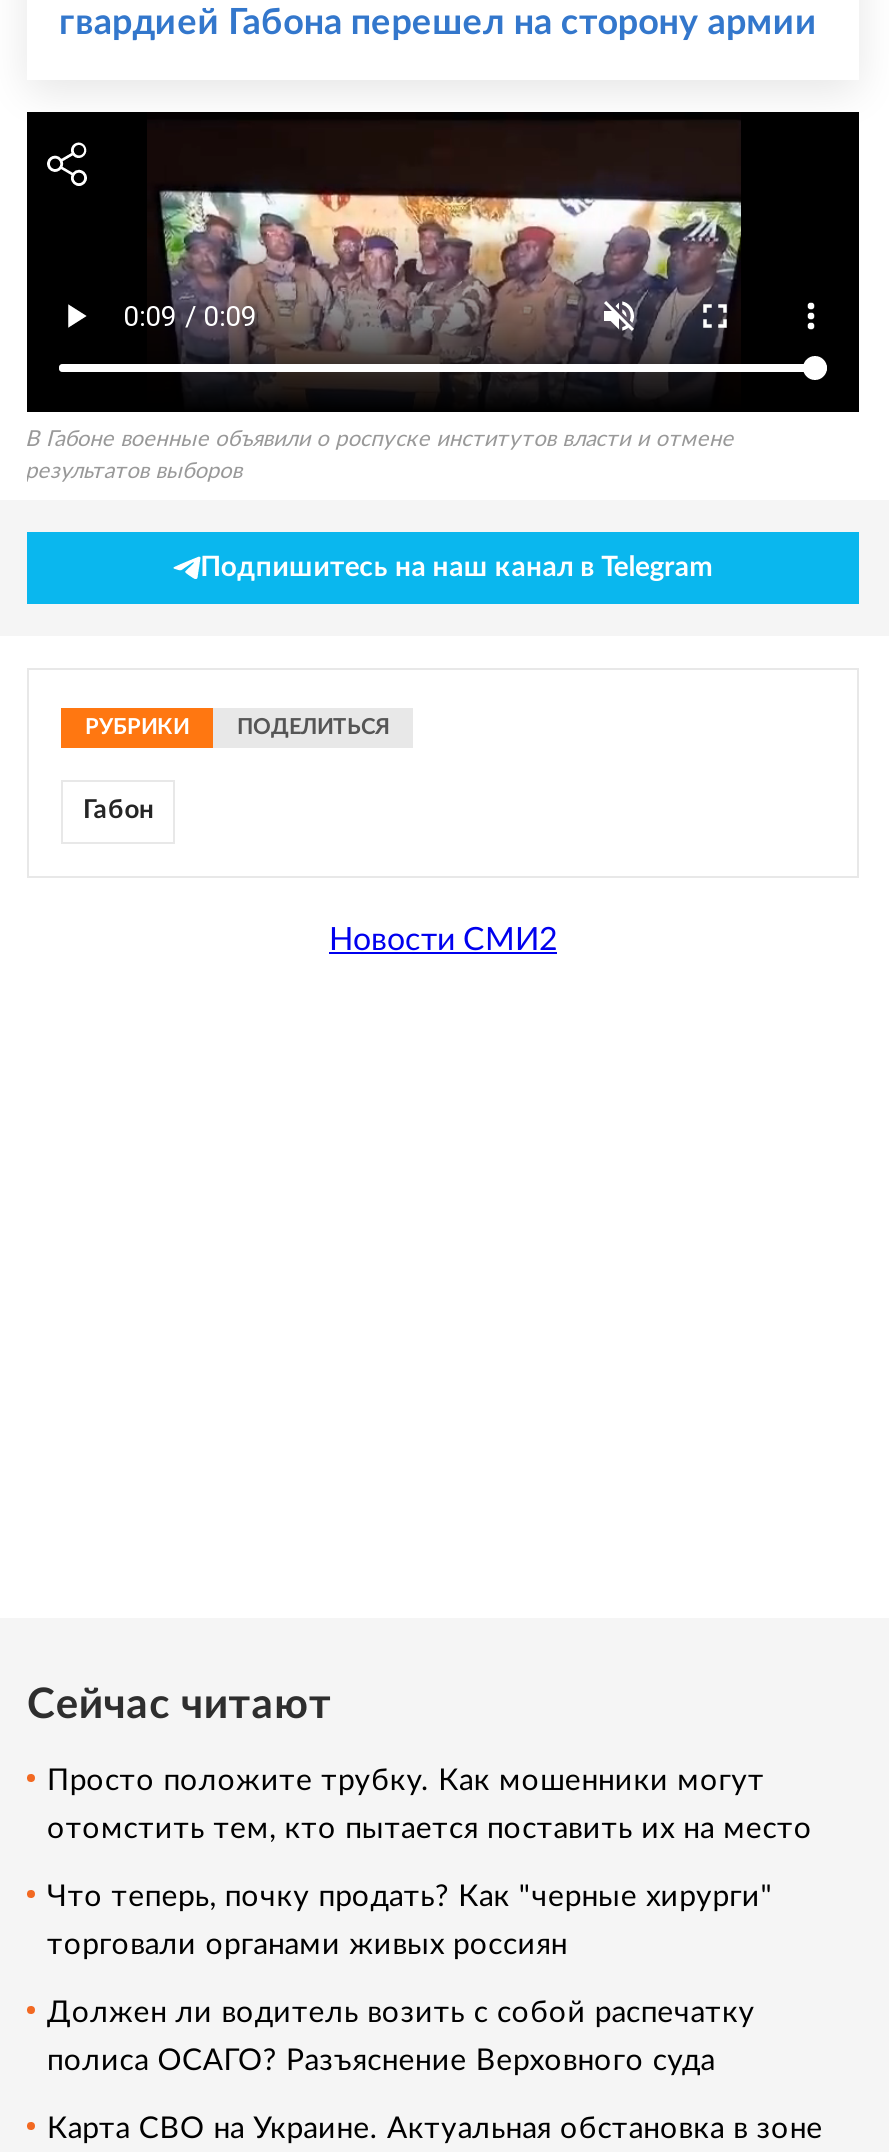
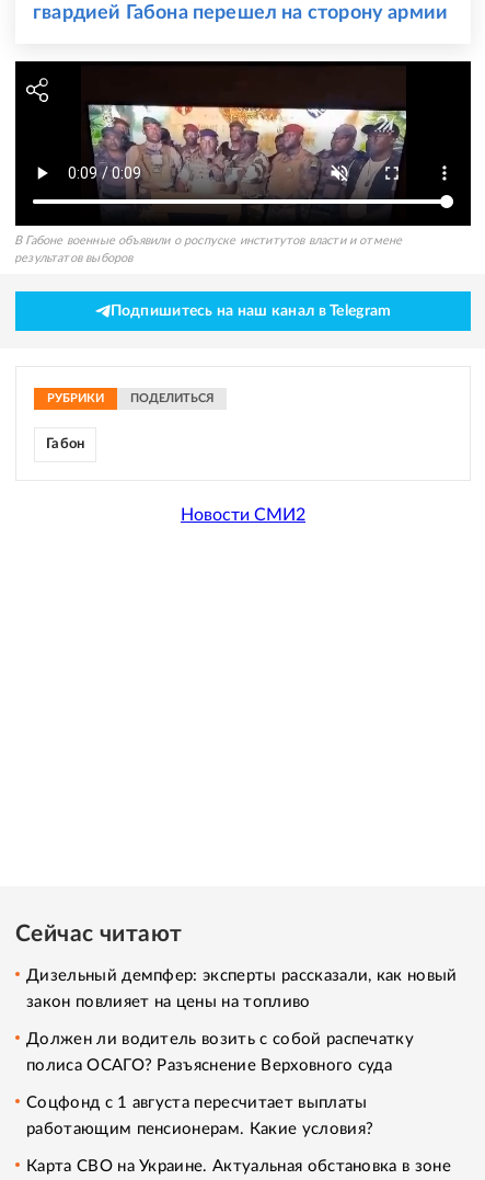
[47,1766,812,1960] Просто положите трубку. Как мошенники могут | отомстить тем, кто пытается поставить их на место | Что теперь, почку продать? Как "черные хирурги" | торговали органами живых россиян -> [26,967,457,1010] Дизельный демпфер: эксперты рассказали, как новый | закон повлияет на цены на топливо
moved [47,1998,755,2076] -> [26,1031,414,1074]: Должен ли водитель возить с собой распечатку | полиса ОСАГО? Разъяснение Верховного суда
none -> [26,1094,374,1137] Соцфонд с 1 августа пересчитает выплаты | работающим пенсионерам. Какие условия?

